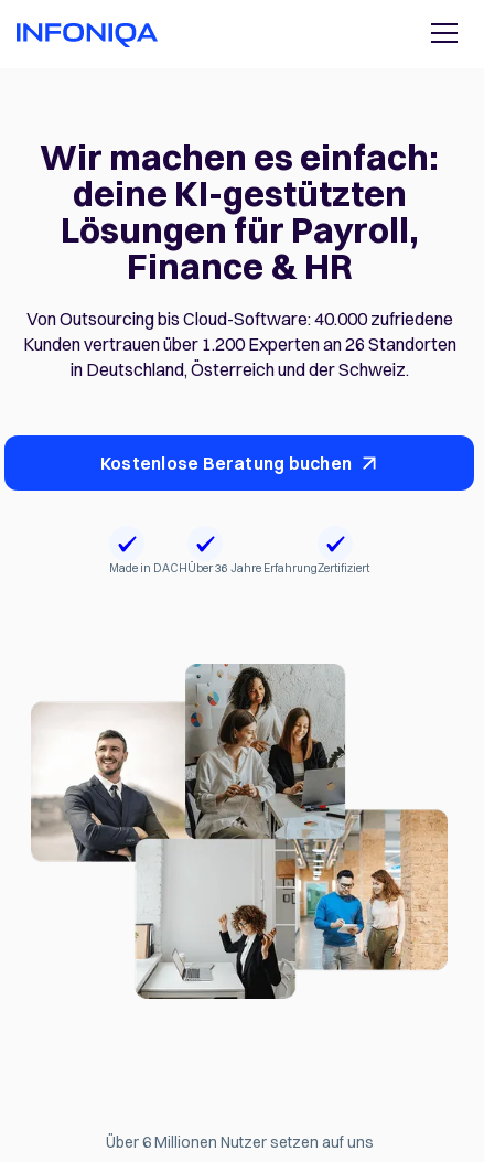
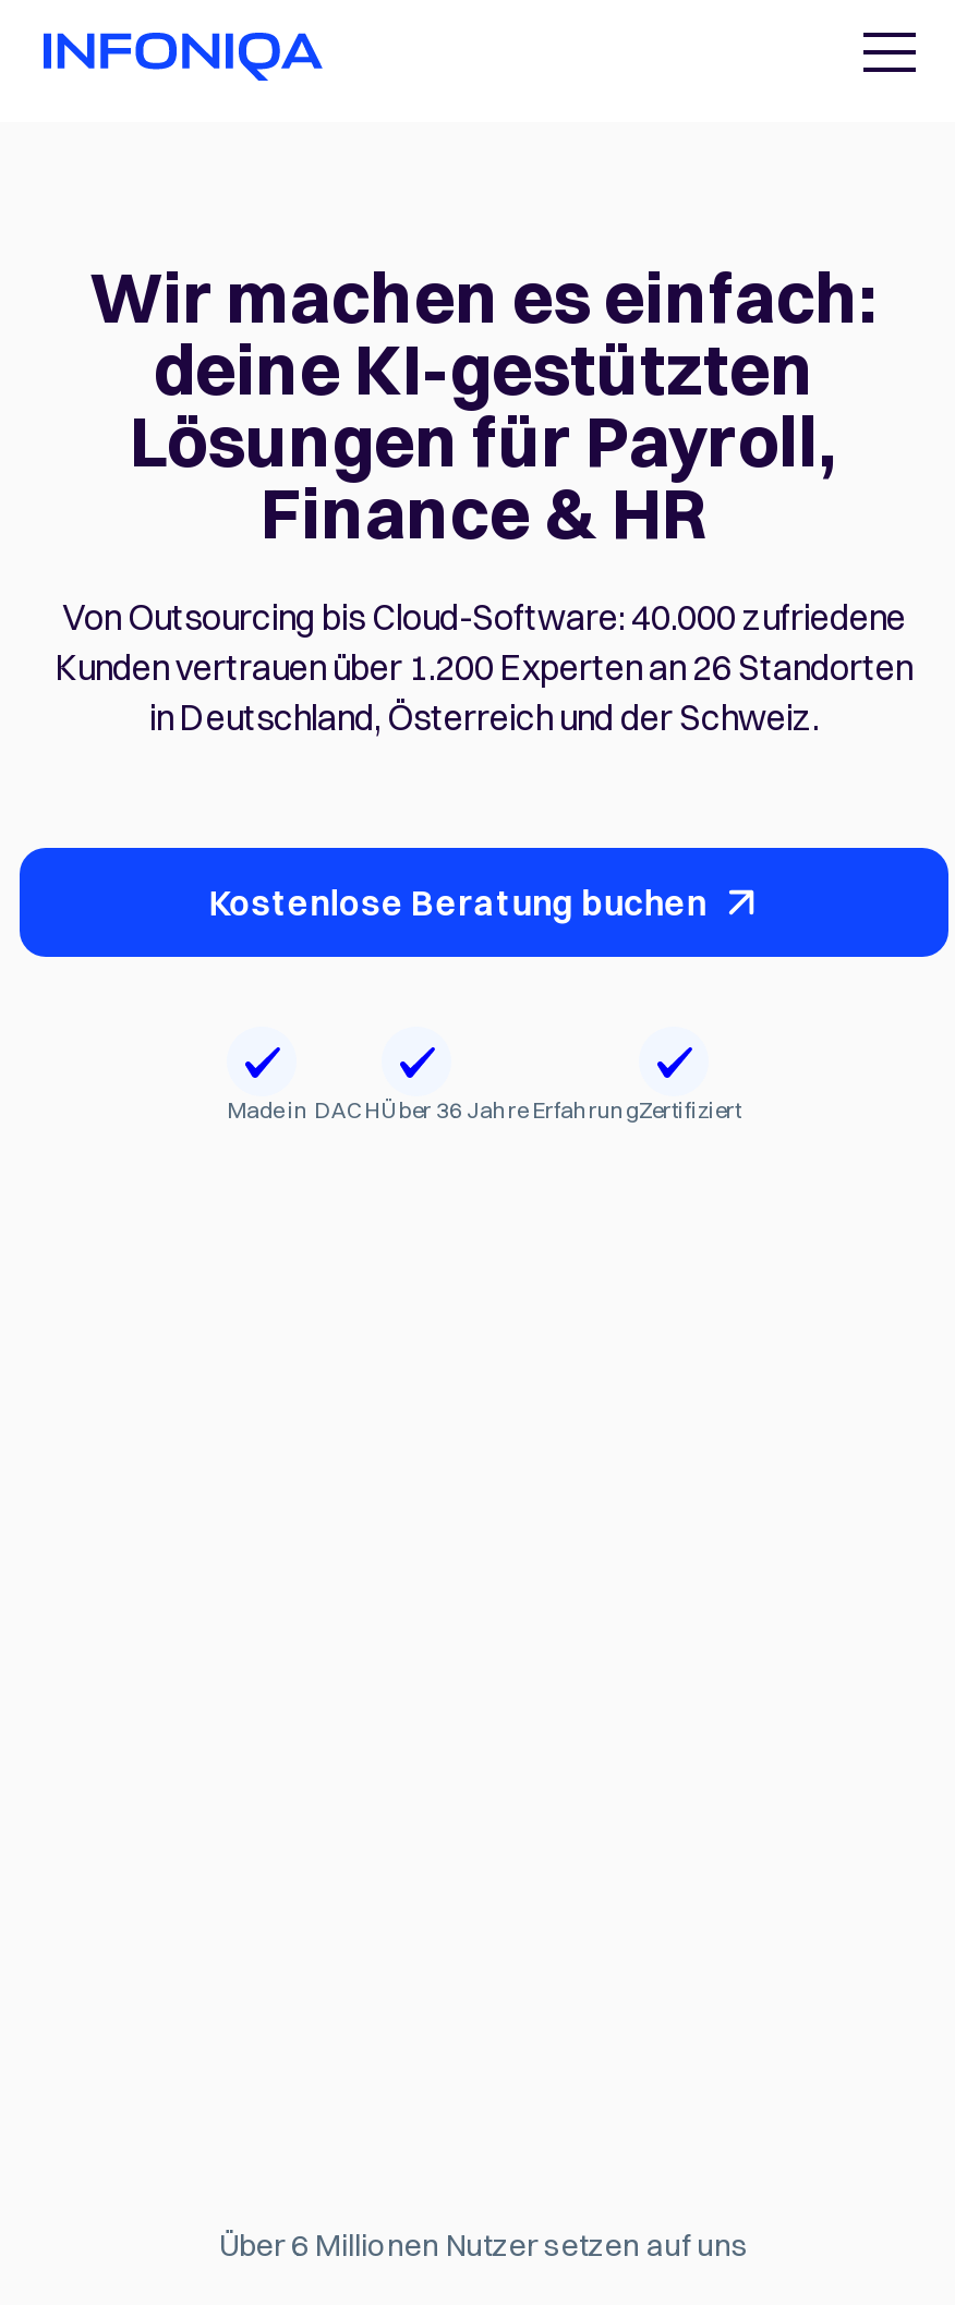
[30,663,449,1000] [image] -> none

